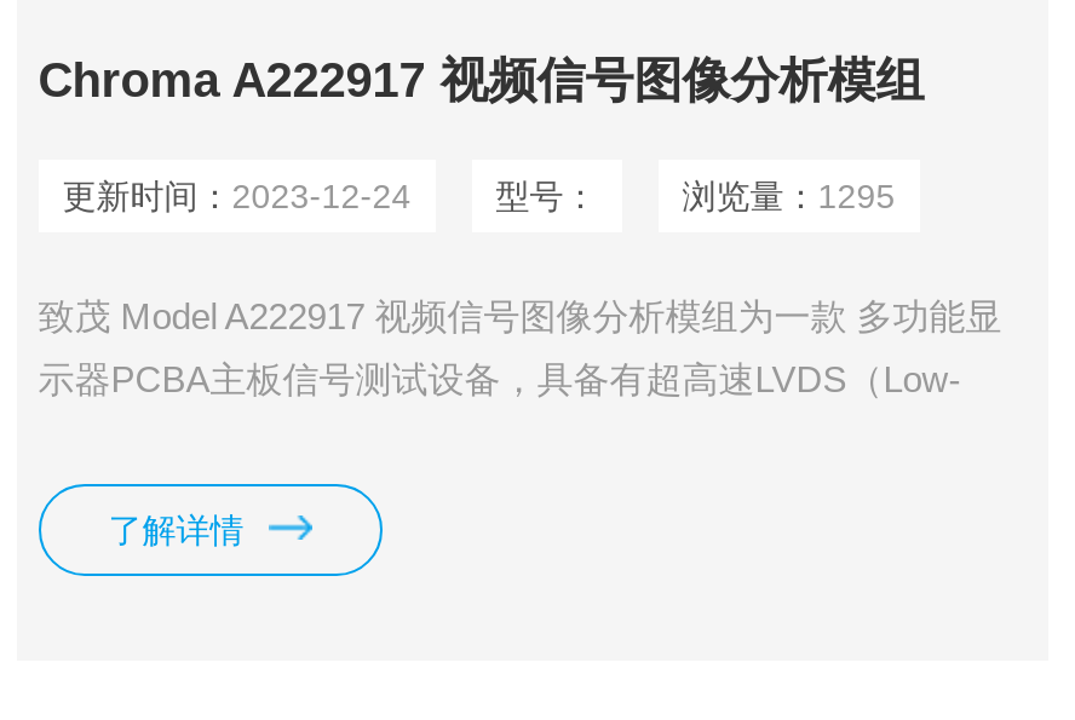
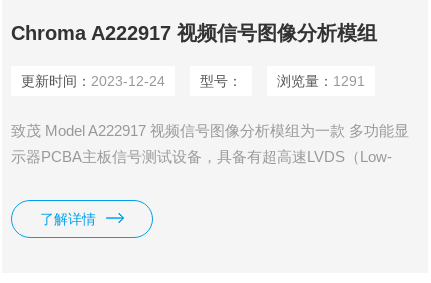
[682,175,895,214] 浏览量：1295 -> [277,72,365,88] 浏览量：1291

